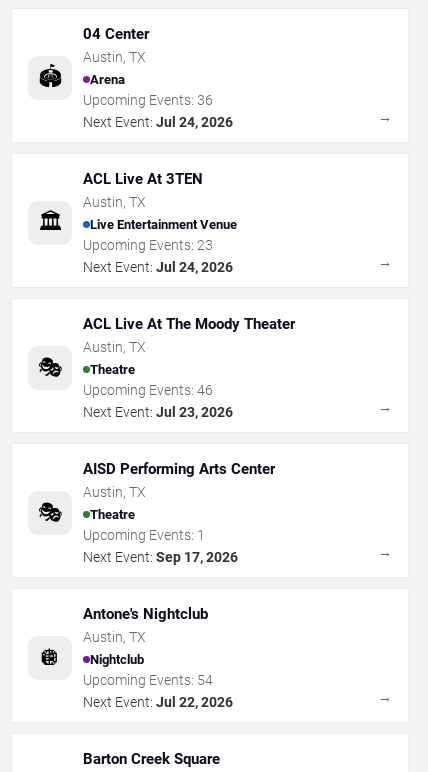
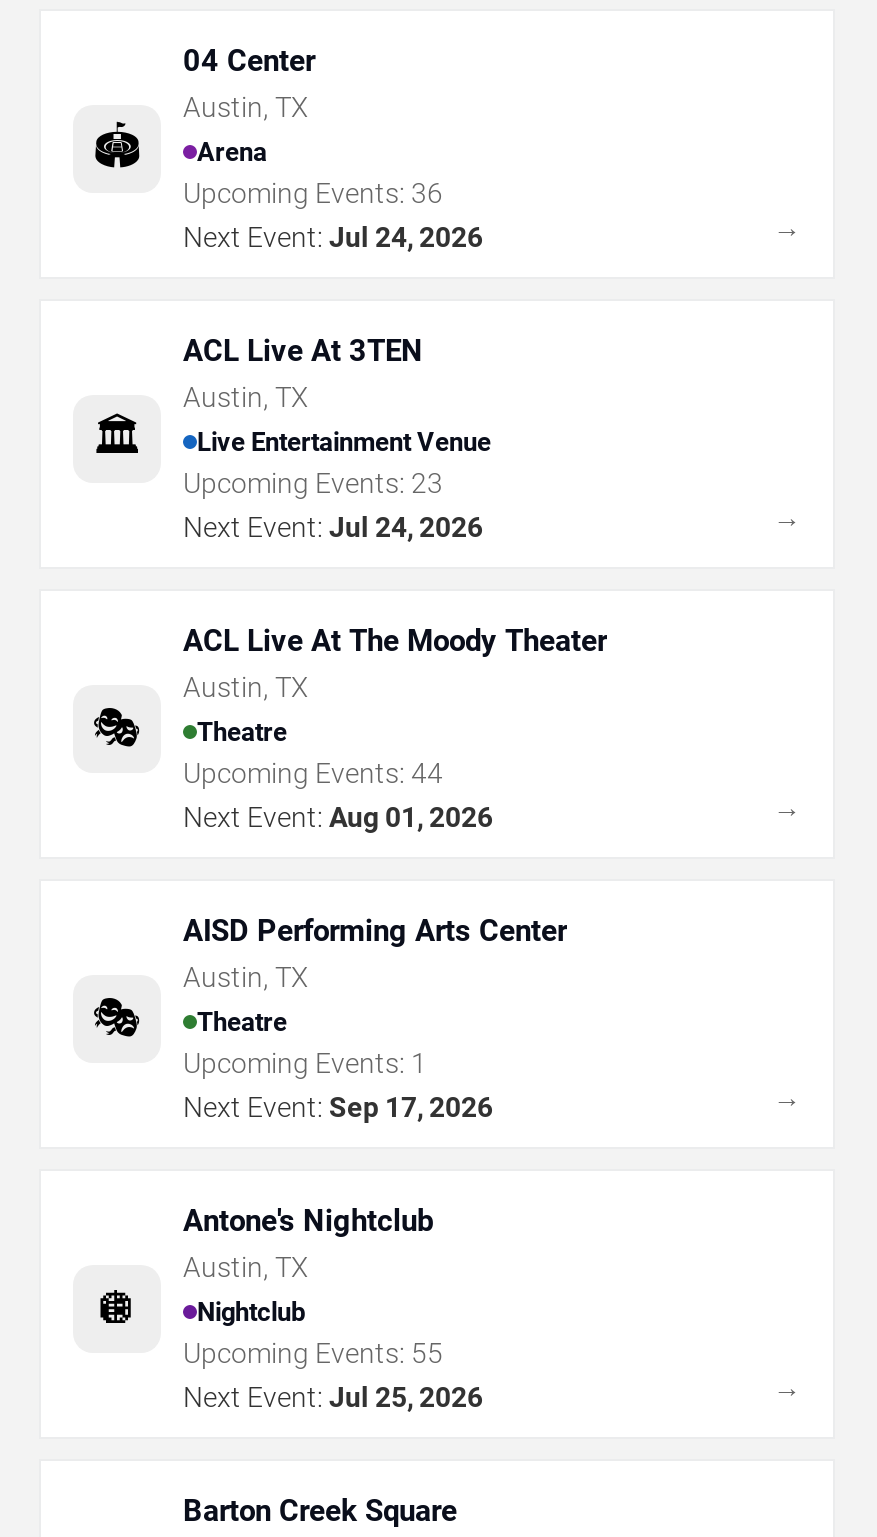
[83,382,213,398] Upcoming Events: 46 -> [183,757,443,789] Upcoming Events: 44
[83,404,233,420] Next Event: Jul 23, 2026 -> [183,801,493,833] Next Event: Aug 01, 2026
[83,672,213,688] Upcoming Events: 54 -> [183,1337,443,1369] Upcoming Events: 55
[83,694,233,710] Next Event: Jul 22, 2026 -> [183,1381,483,1413] Next Event: Jul 25, 2026

